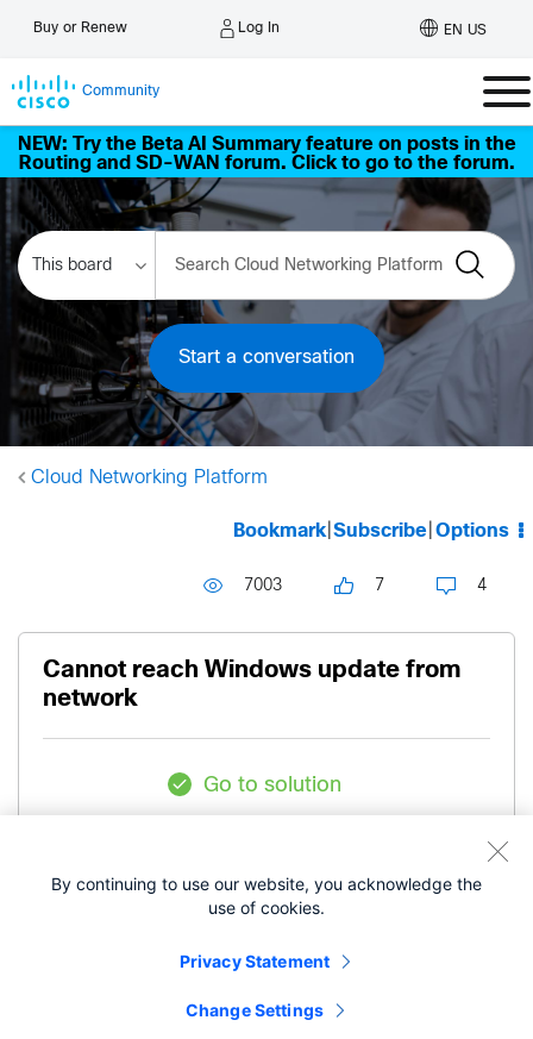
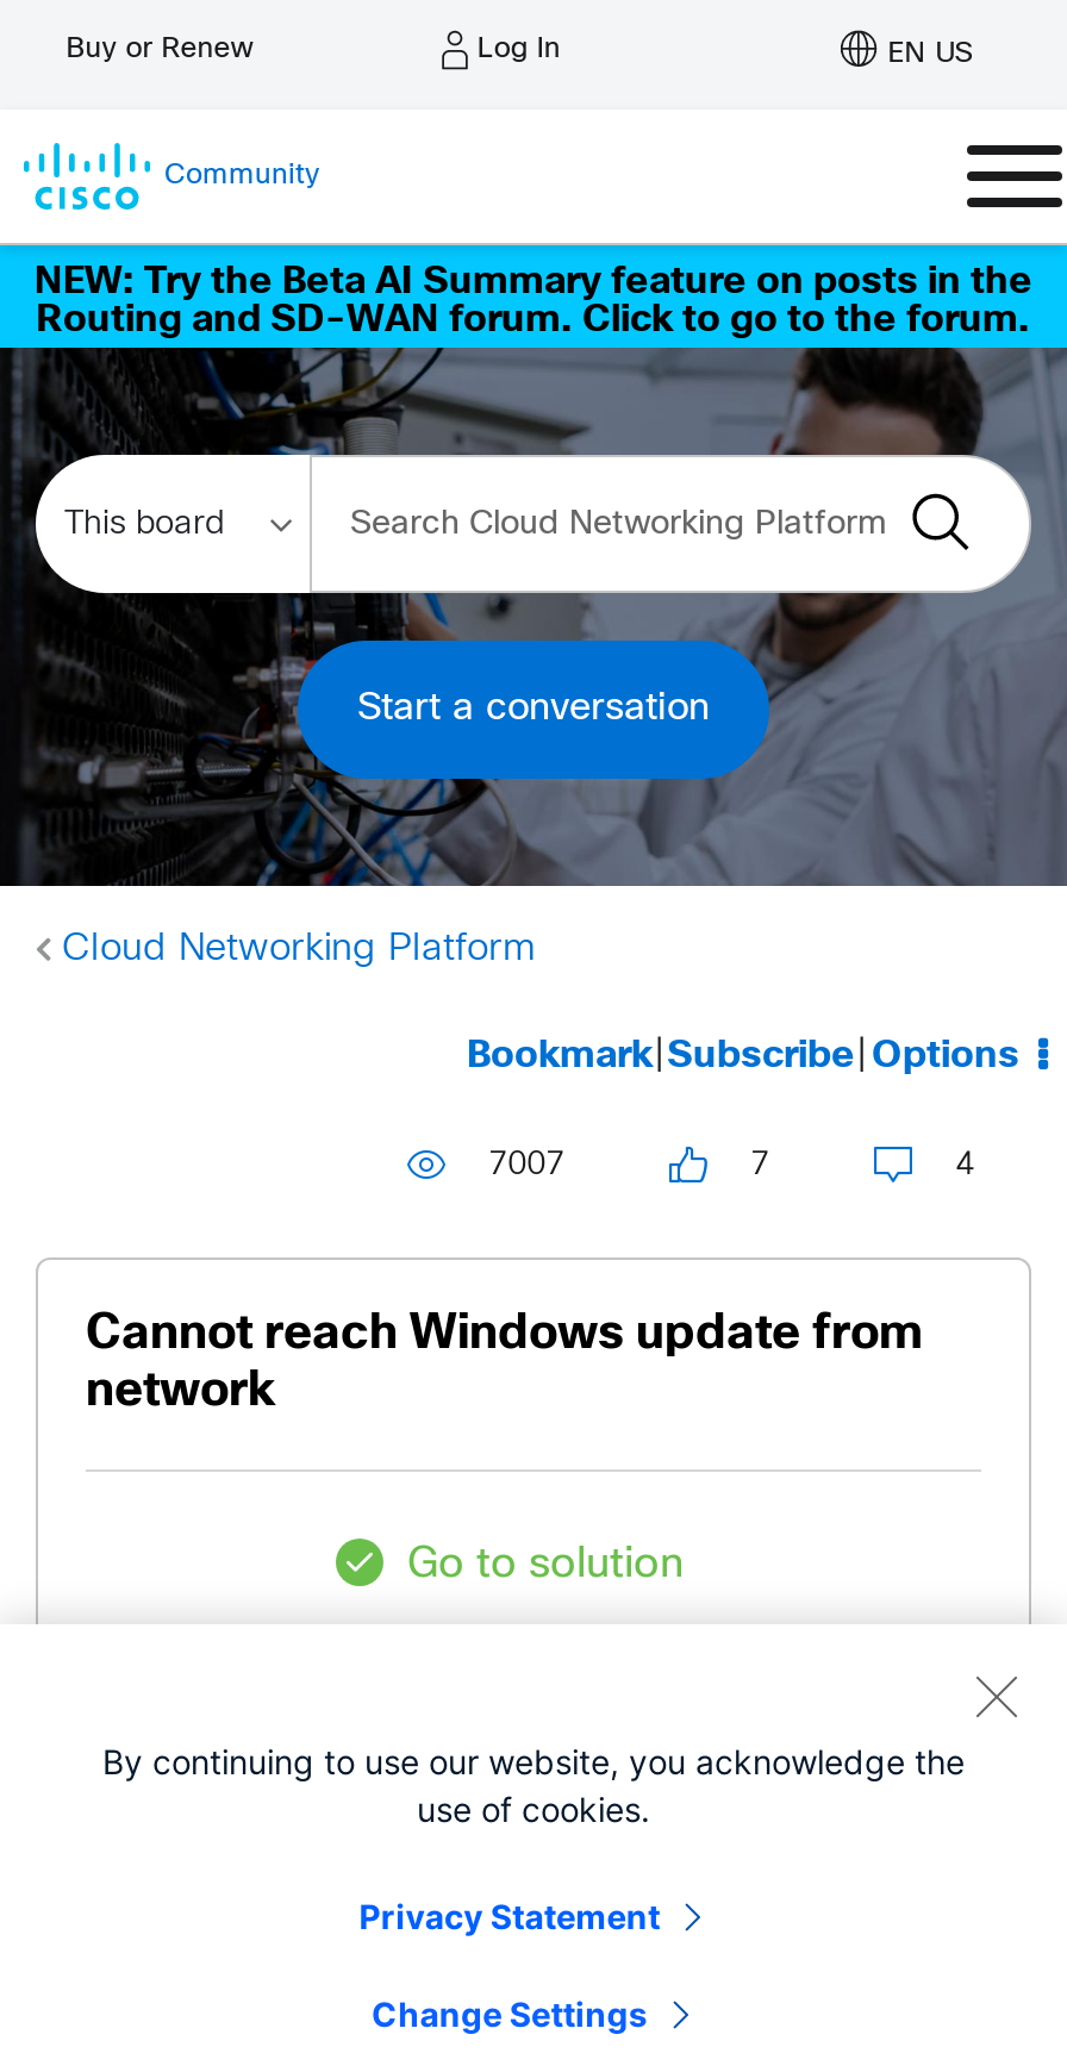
[244,578,282,594] 7003 -> [488,1150,564,1181] 7007

